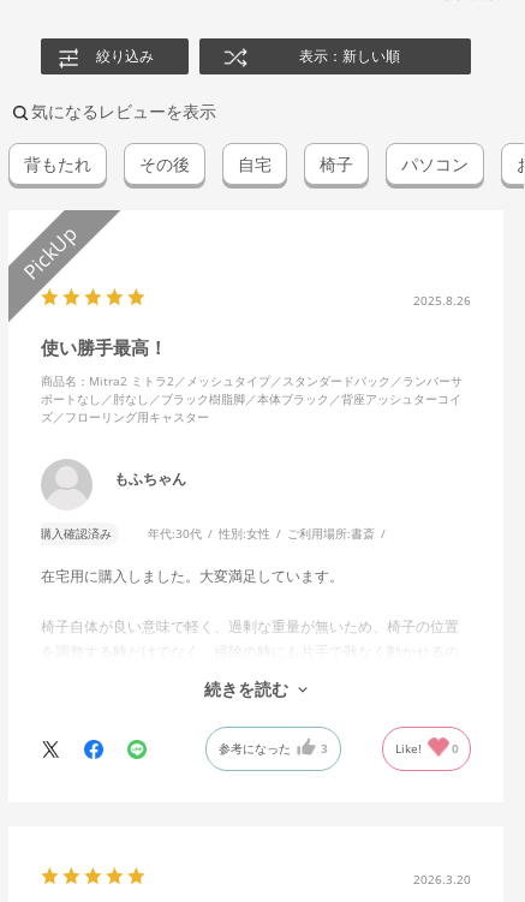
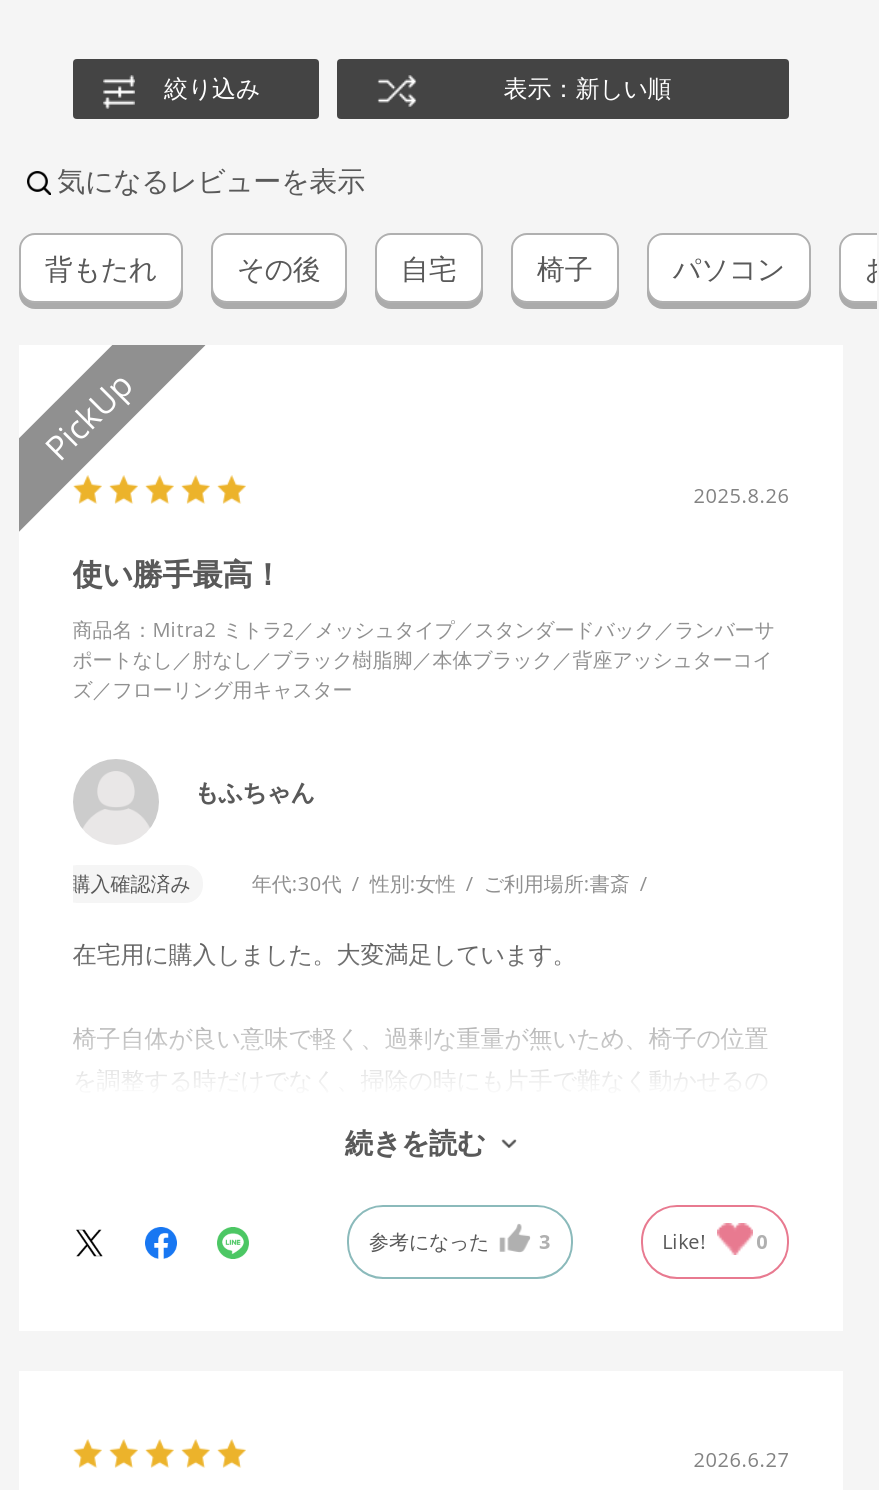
[414,871,471,888] 2026.3.20 -> [693,1446,789,1474] 2026.6.27

